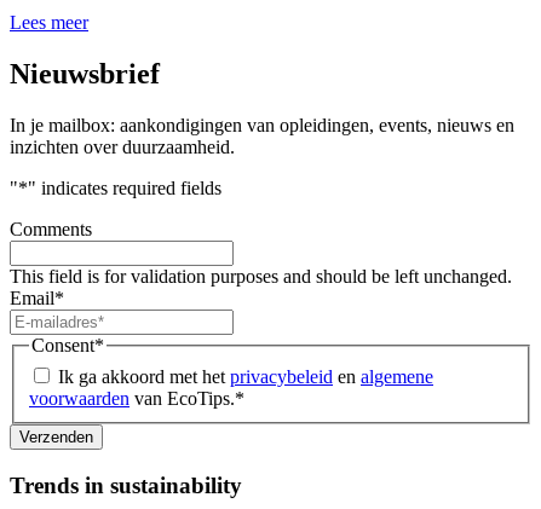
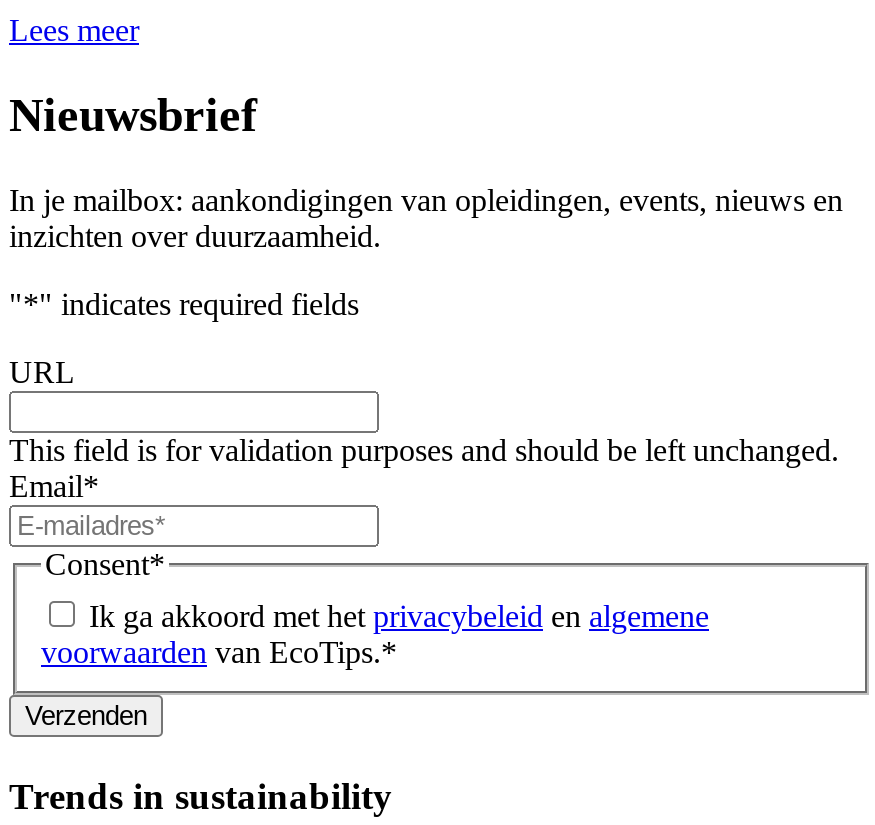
[10,219,92,240] Comments -> [9,355,75,389] URL

